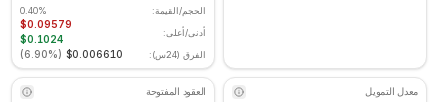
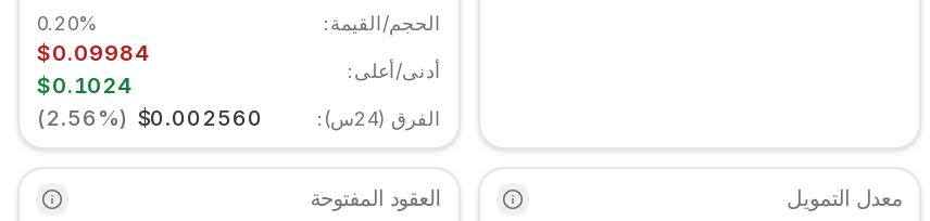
[20,5,47,16] 0.40% -> [37,11,98,35] 0.20%
[20,18,72,30] $0.09579 -> [37,39,148,65] $0.09984
[24,48,58,60] 6.90% -> [46,104,120,130] 2.56%
[66,48,123,60] $0.006610 -> [137,104,263,130] $0.002560

